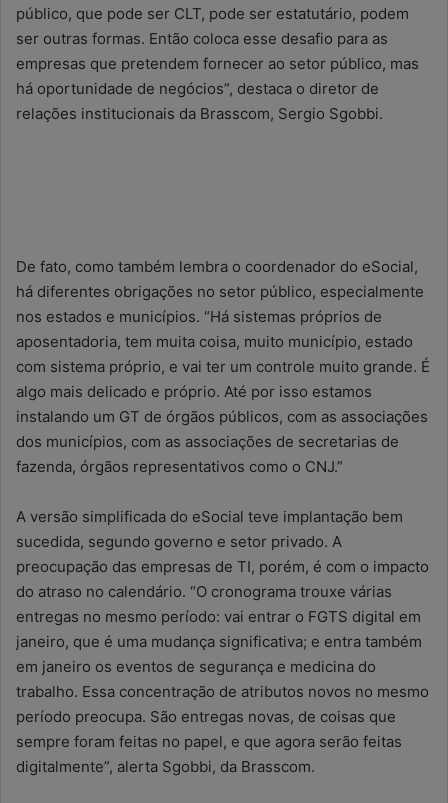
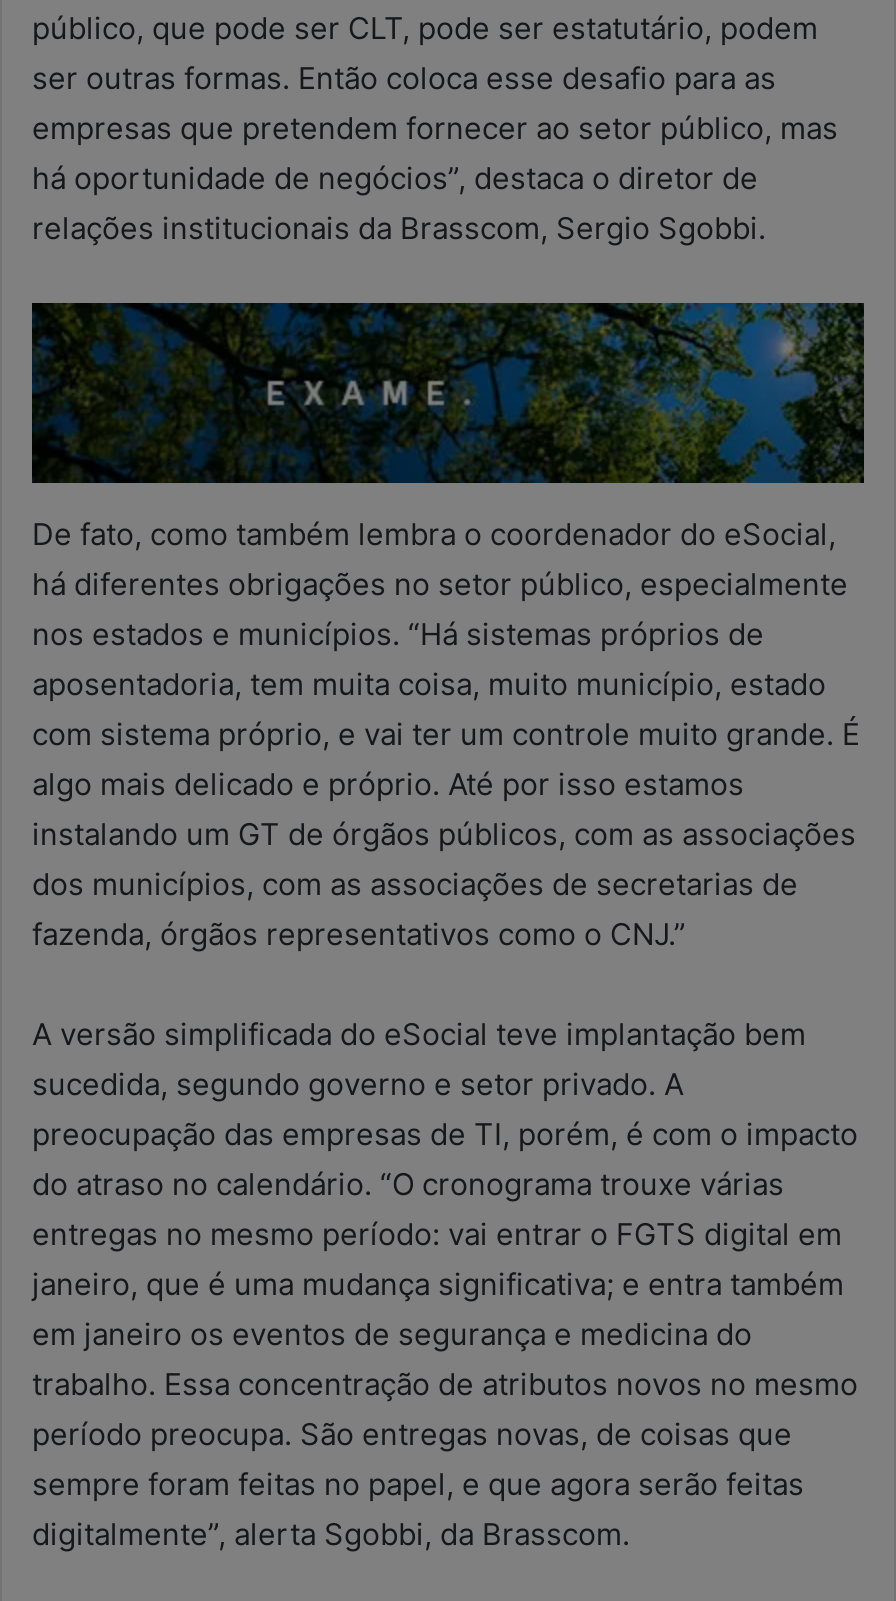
none -> [30,300,866,486] [image]

